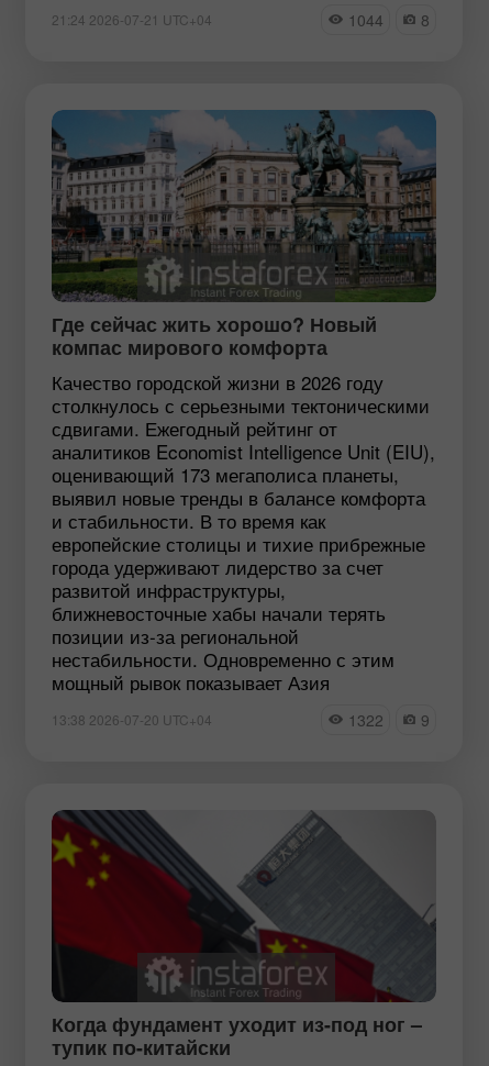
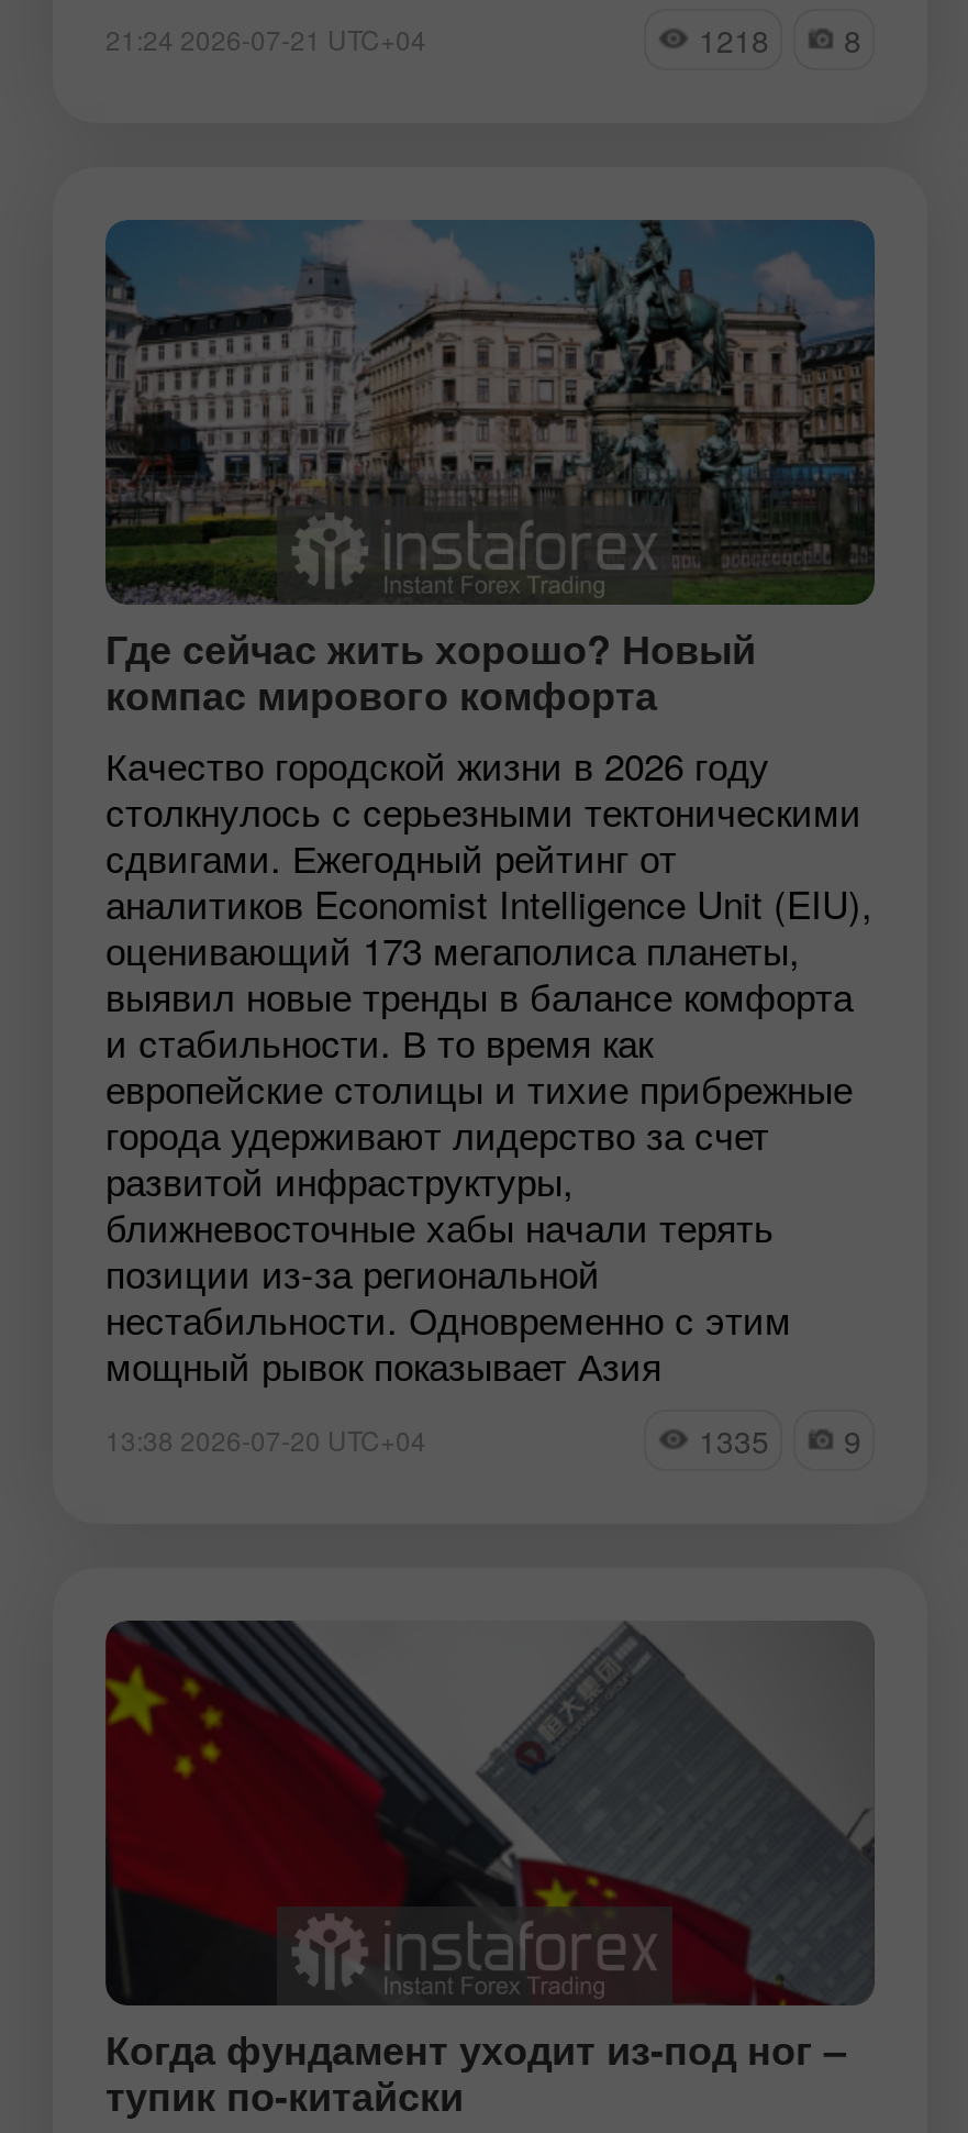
[348,9,430,31] 1044 8 -> [699,18,861,62] 1218 8
[348,709,430,731] 1322 9 -> [699,1418,861,1462] 1335 9

